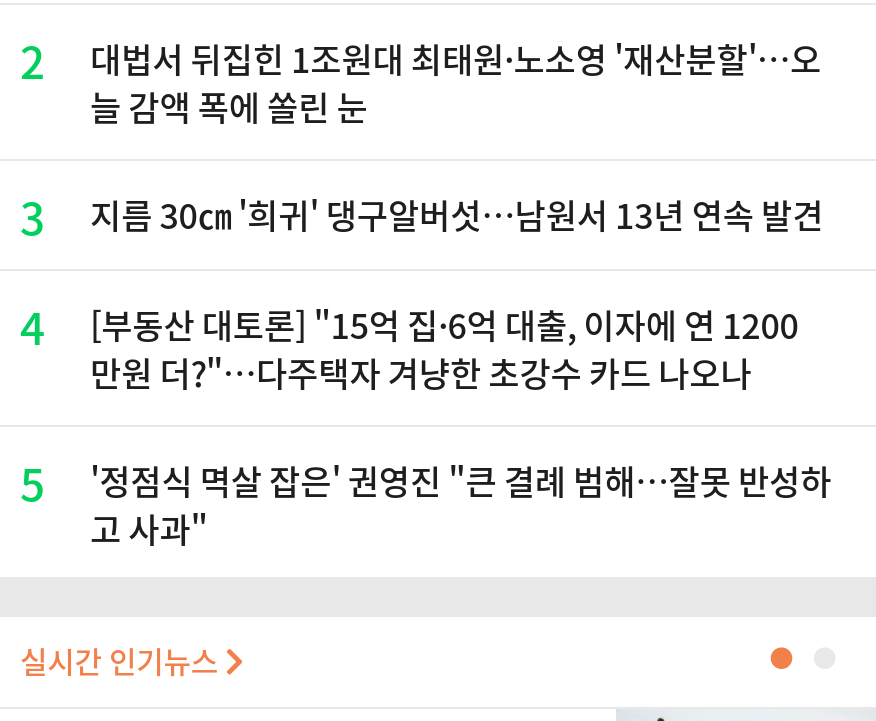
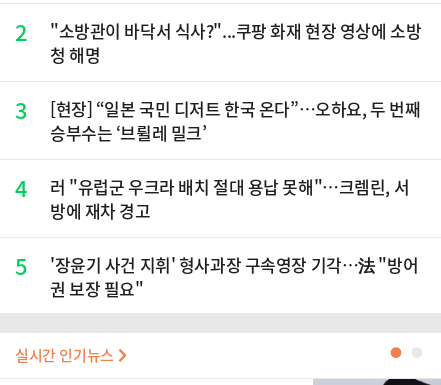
[90,33,821,131] 대법서 뒤집힌 1조원대 최태원·노소영 '재산분할'…오 | 늘 감액 폭에 쏠린 눈 -> [50,18,421,67] "소방관이 바닥서 식사?"...쿠팡 화재 현장 영상에 소방 | 청 해명
[90,189,823,239] 지름 30㎝ '희귀' 댕구알버섯…남원서 13년 연속 발견 -> [50,96,420,145] [현장] “일본 국민 디저트 한국 온다”…오하요, 두 번째 | 승부수는 ‘브륄레 밀크’
[90,299,799,397] [부동산 대토론] "15억 집·6억 대출, 이자에 연 1200 | 만원 더?"…다주택자 겨냥한 초강수 카드 나오나 -> [50,174,409,223] 러 "유럽군 우크라 배치 절대 용납 못해"…크렘린, 서 | 방에 재차 경고
[90,455,831,553] '정점식 멱살 잡은' 권영진 "큰 결례 범해…잘못 반성하 | 고 사과" -> [50,252,418,301] '장윤기 사건 지휘' 형사과장 구속영장 기각…法 "방어 | 권 보장 필요"

